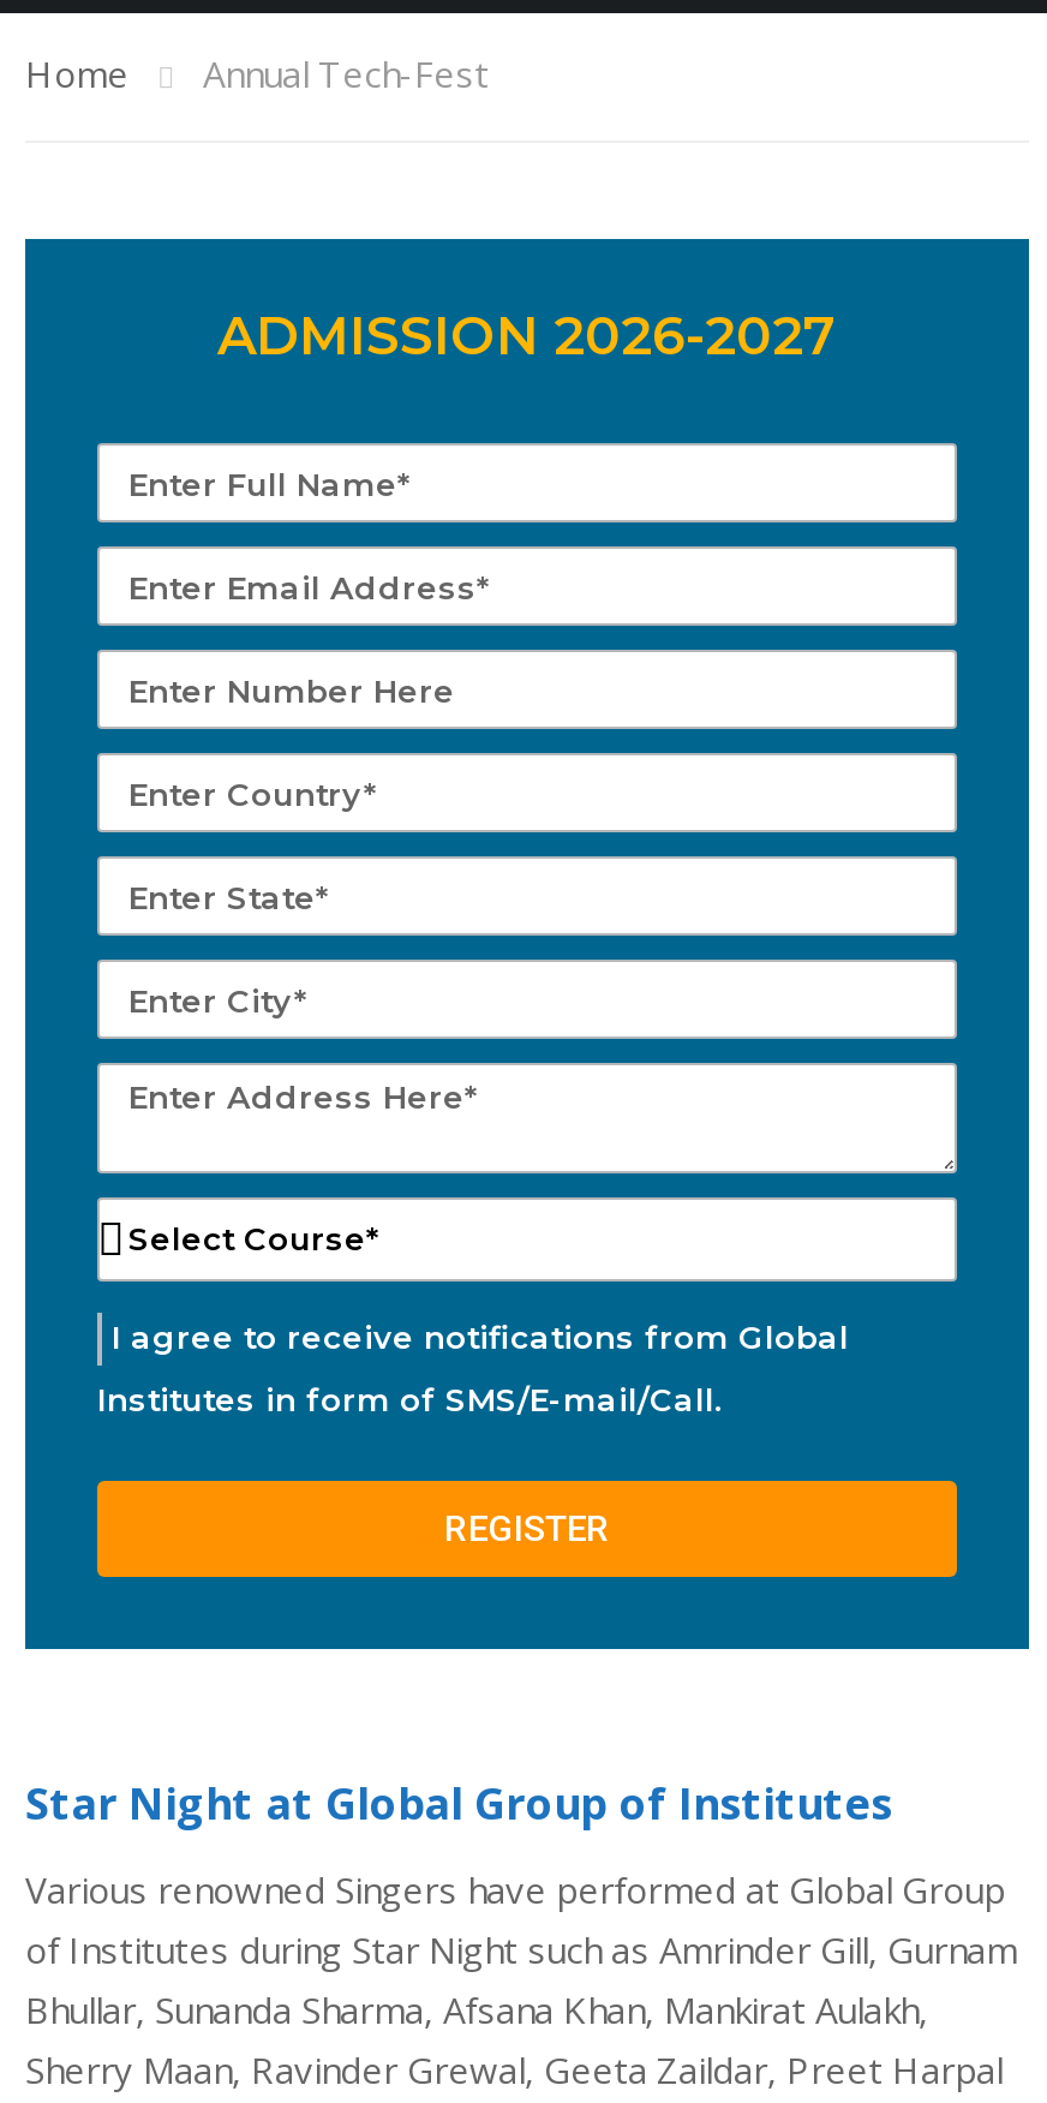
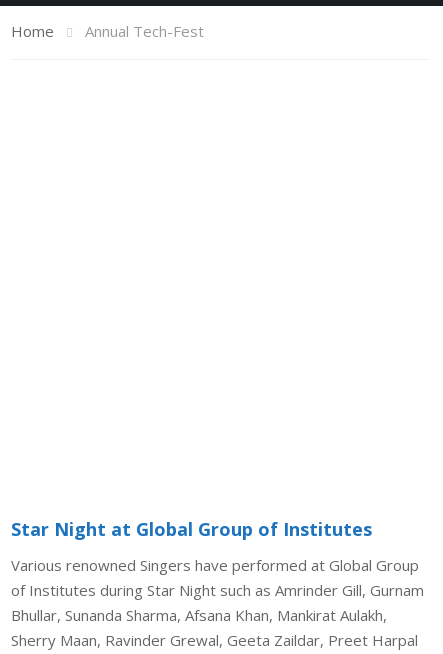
[23,237,1031,1651] [image] | ADMISSION 2026-2027 -> none
[97,1318,849,1549] I agree to receive notifications from Global | Institutes in form of SMS/E-mail/Call. | REGISTER -> none

